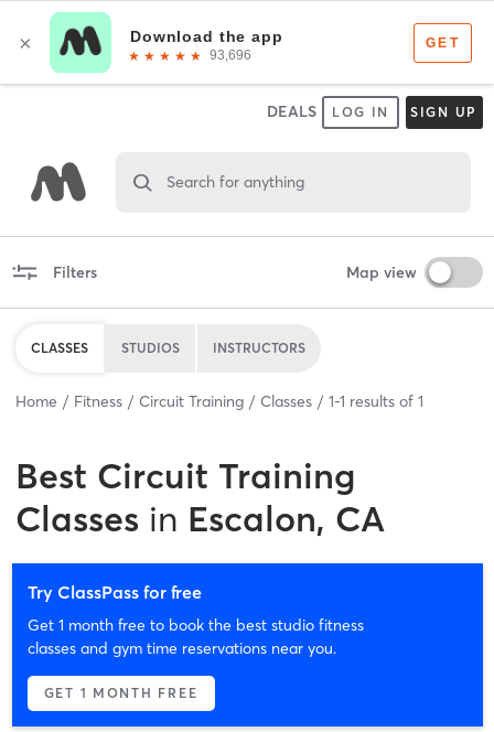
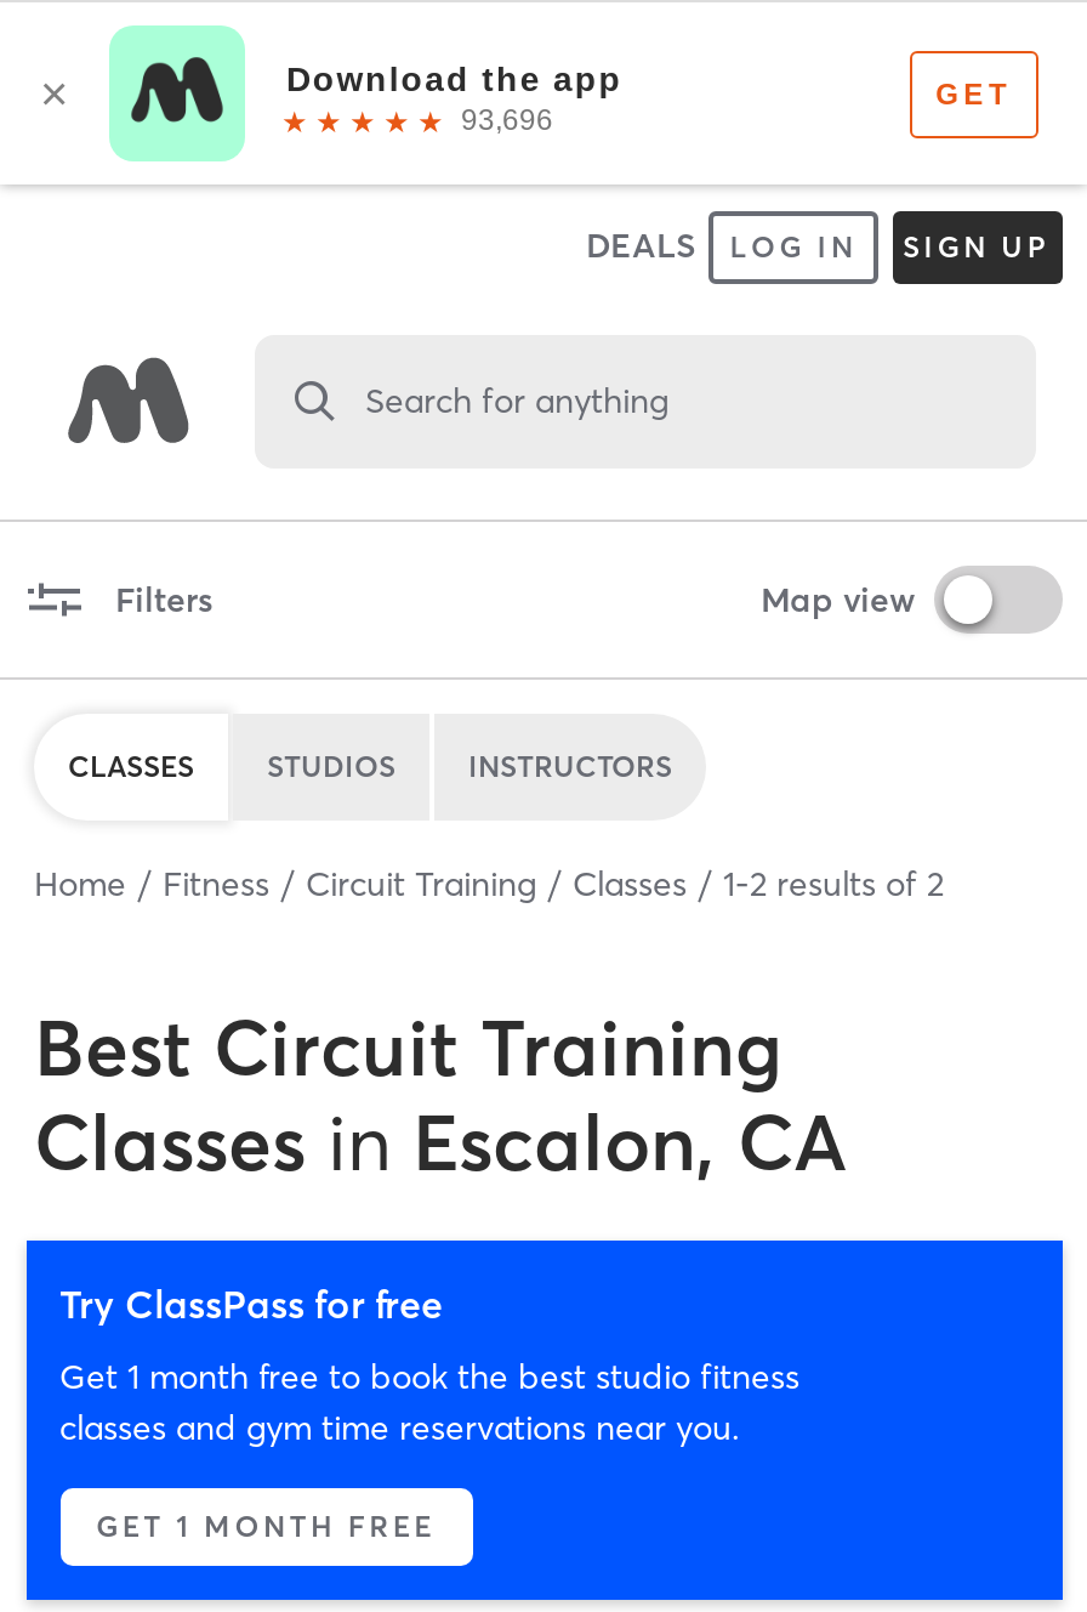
[15,391,423,411] Home Fitness Circuit Training Classes 1-1 results of 1 -> [34,861,944,904] Home Fitness Circuit Training Classes 1-2 results of 2

